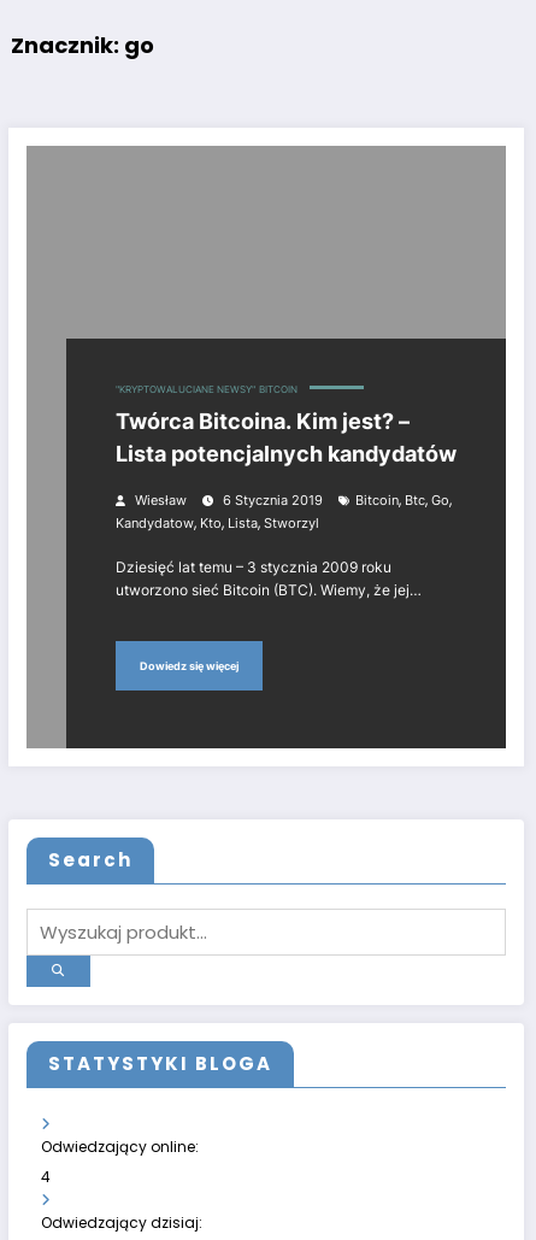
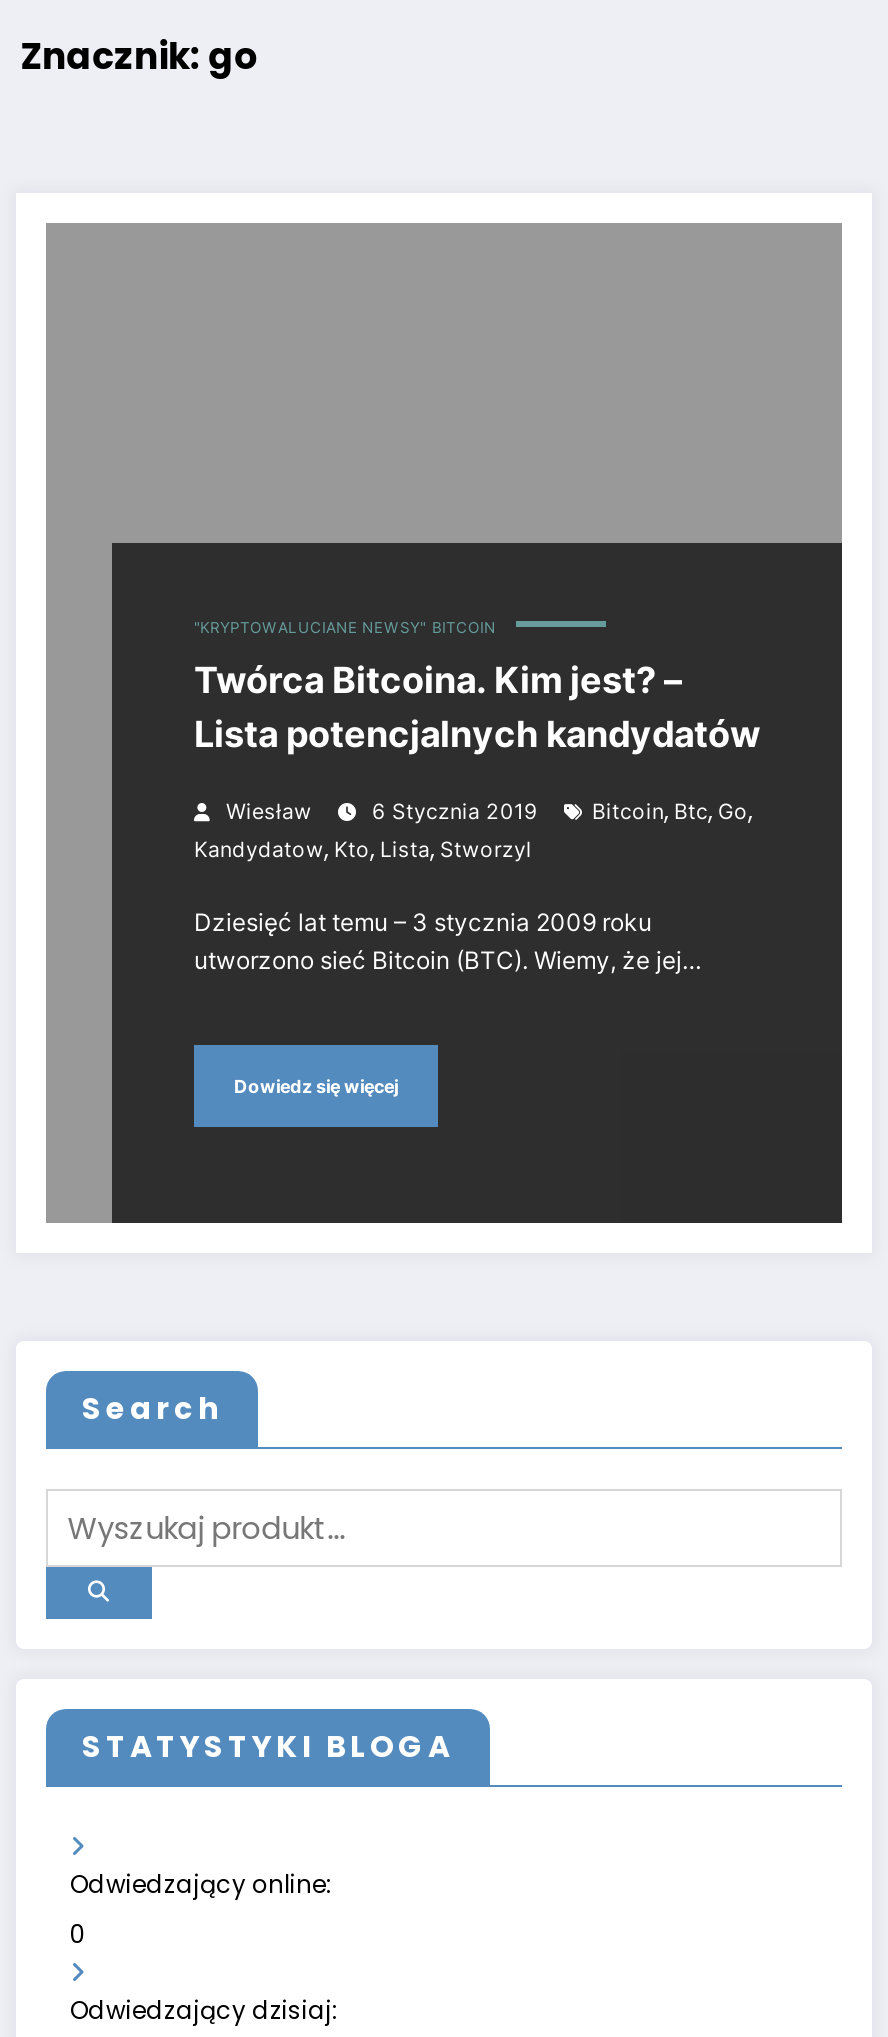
[41,1167,51,1187] 4 -> [70,1917,86,1951] 0

